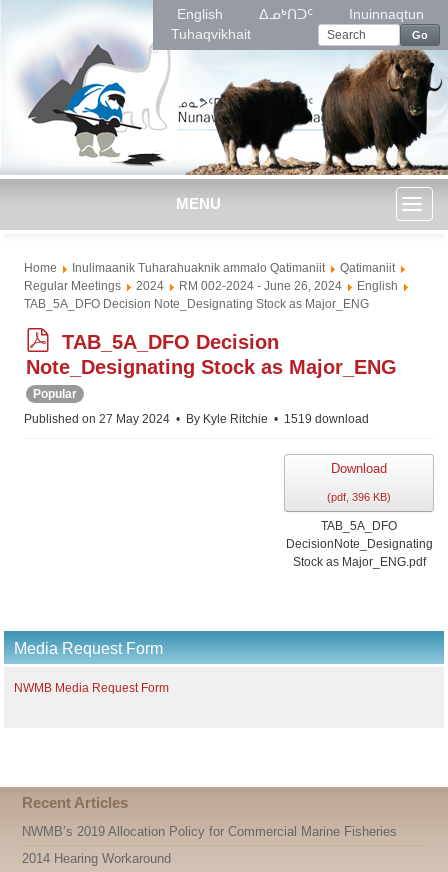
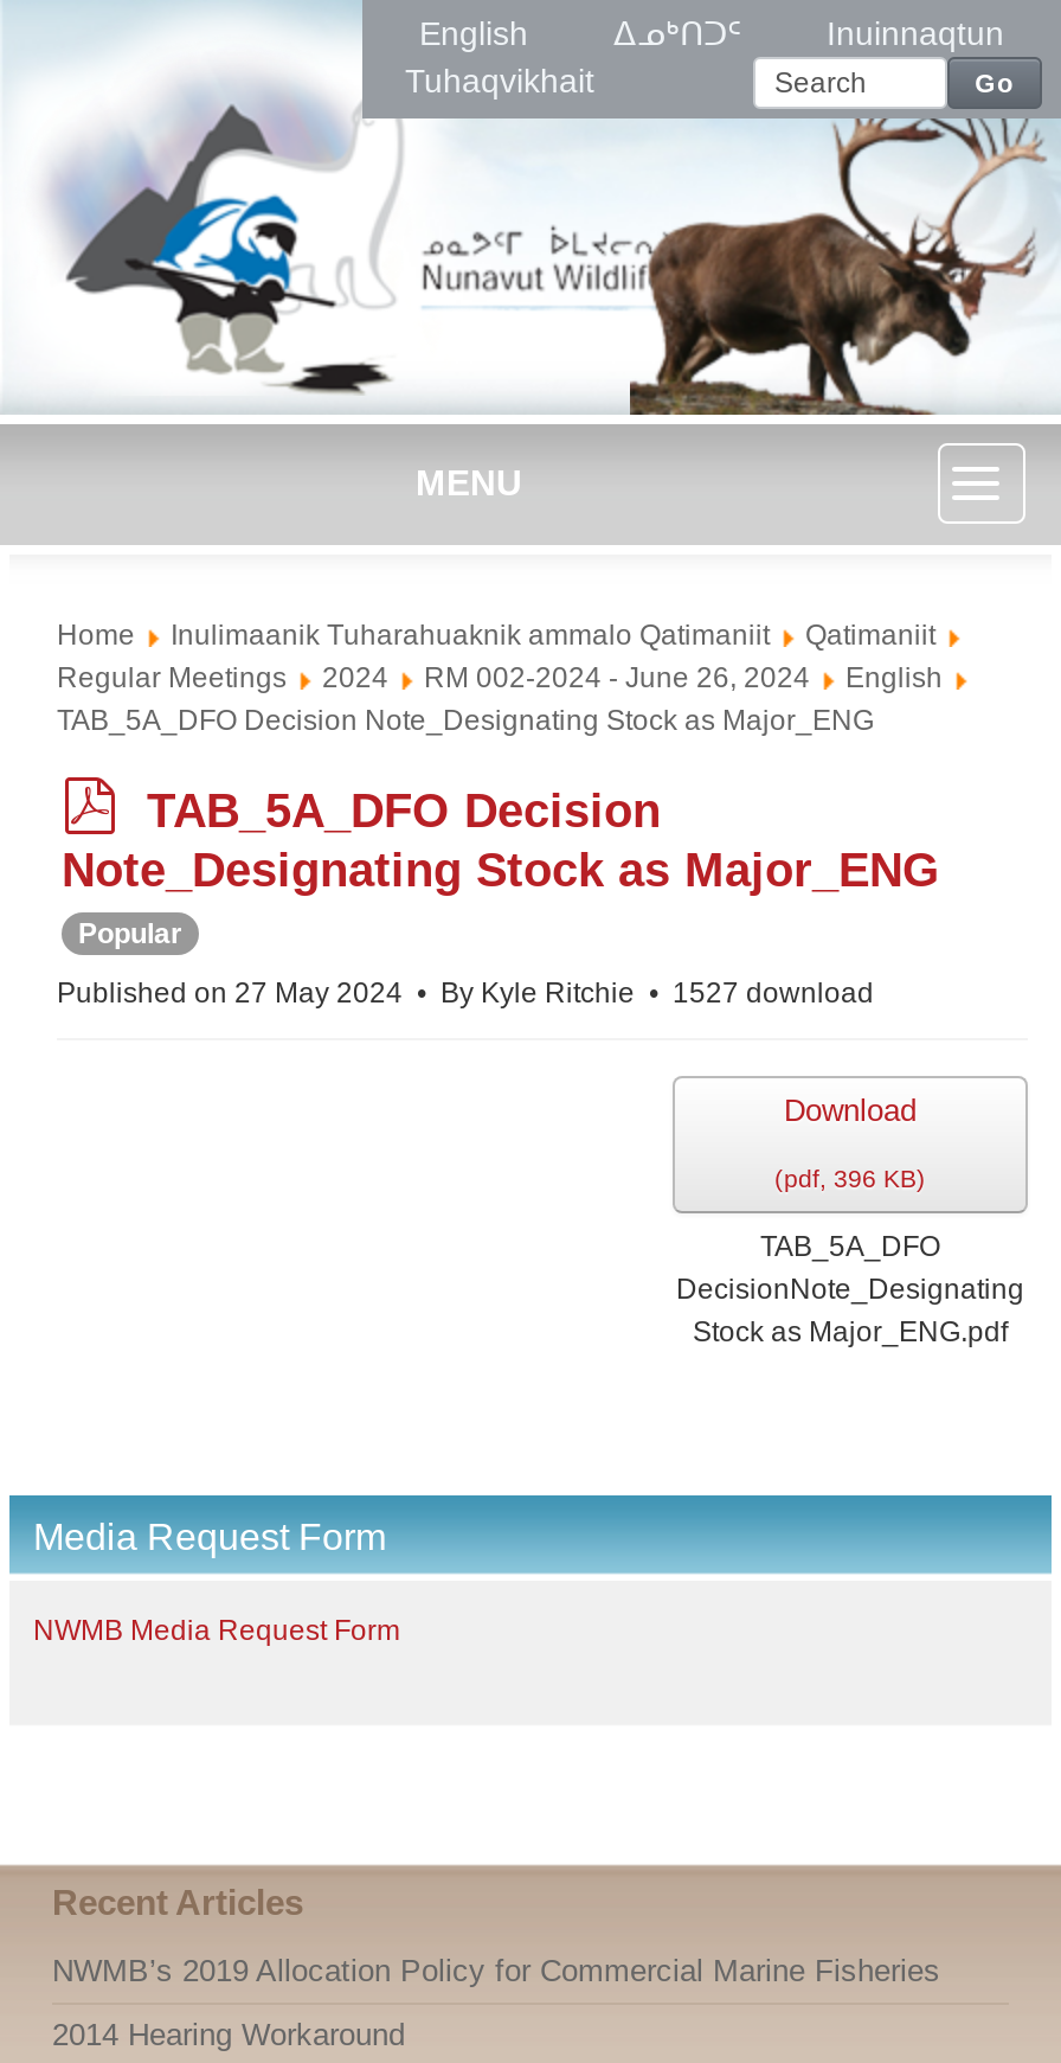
[185,49,445,175] [image] -> [443,118,1054,417] [image]
[24,412,369,426] Published on 27 May 2024 By Kyle Ritchie 1519 download -> [57,976,874,1010] Published on 27 May 2024 By Kyle Ritchie 1527 download

